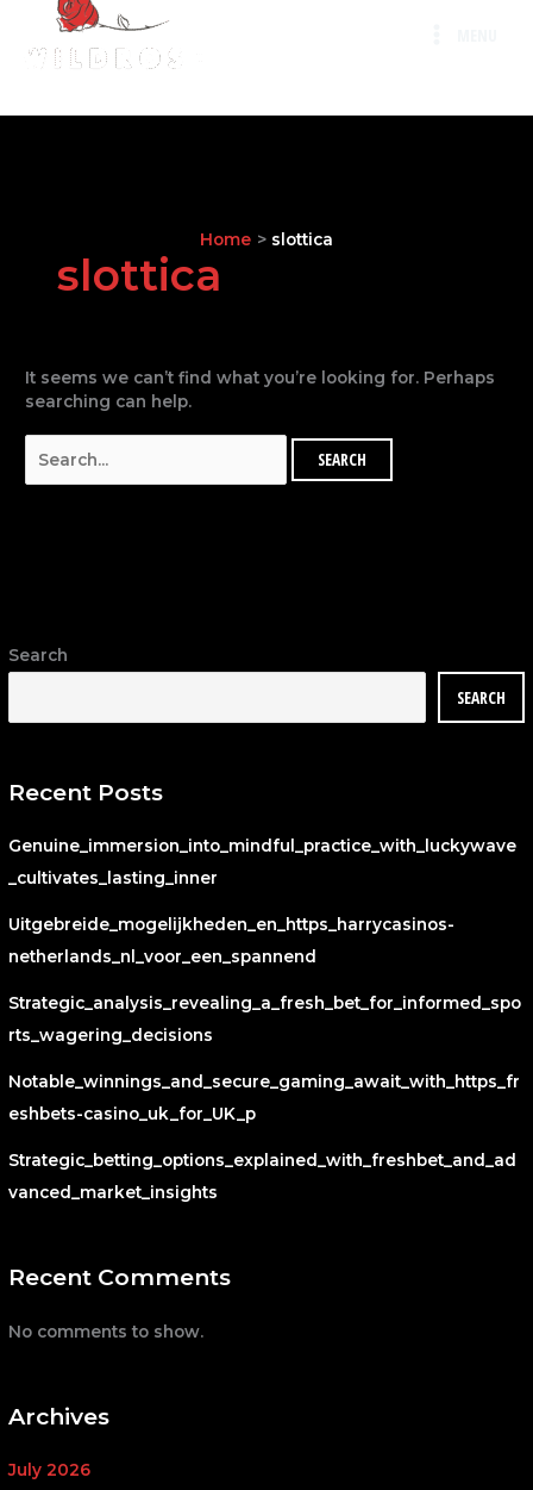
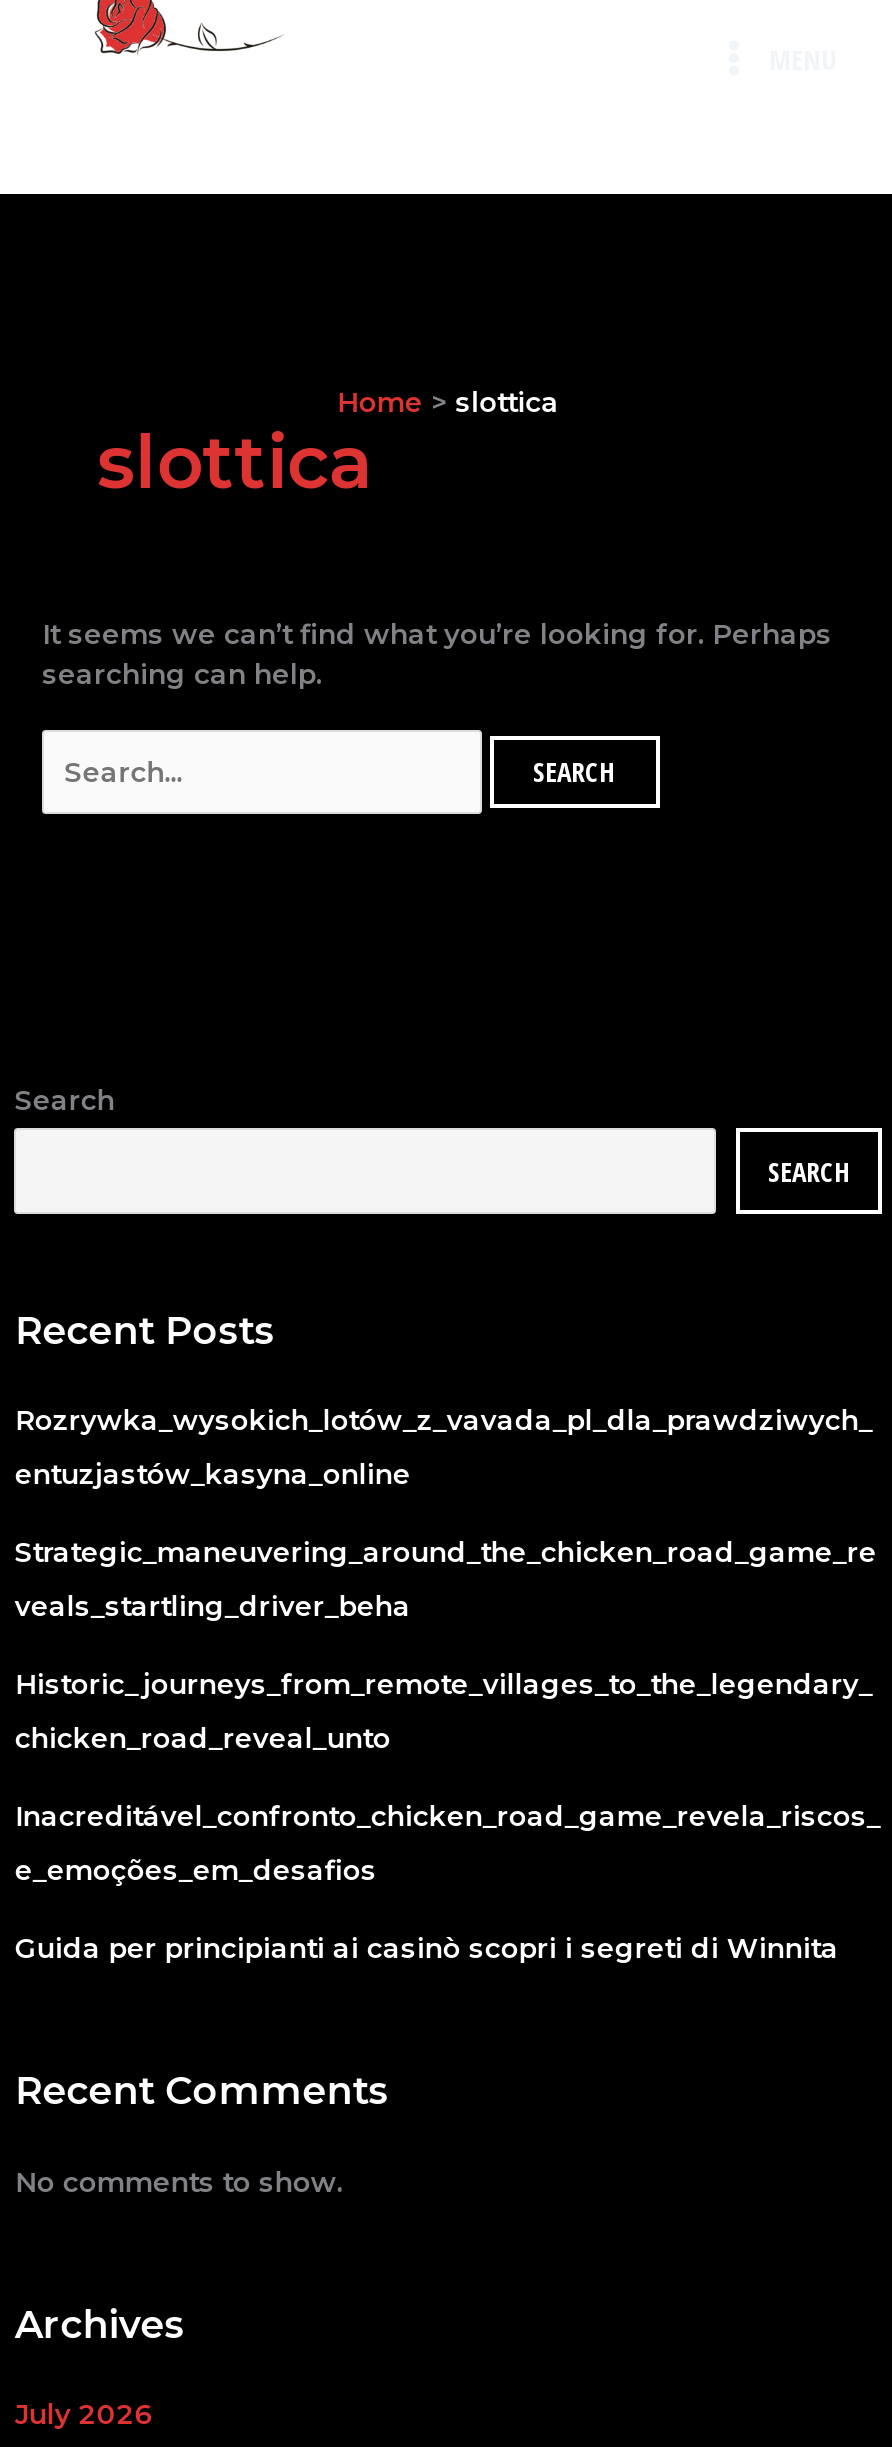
[9,836,522,1202] Genuine_immersion_into_mindful_practice_with_luckywave | _cultivates_lasting_inner | Uitgebreide_mogelijkheden_en_https_harrycasinos- | netherlands_nl_voor_een_spannend | Strategic_analysis_revealing_a_fresh_bet_for_informed_spo | rts_wagering_decisions | Notable_winnings_and_secure_gaming_await_with_https_fr | eshbets-casino_uk_for_UK_p | Strategic_betting_options_explained_with_freshbet_and_ad | vanced_market_insights -> [15,1404,881,1964] Rozrywka_wysokich_lotów_z_vavada_pl_dla_prawdziwych_ | entuzjastów_kasyna_online | Strategic_maneuvering_around_the_chicken_road_game_re | veals_startling_driver_beha | Historic_journeys_from_remote_villages_to_the_legendary_ | chicken_road_reveal_unto | Inacreditável_confronto_chicken_road_game_revela_riscos_ | e_emoções_em_desafios | Guida per principianti ai casinò scopri i segreti di Winnita

